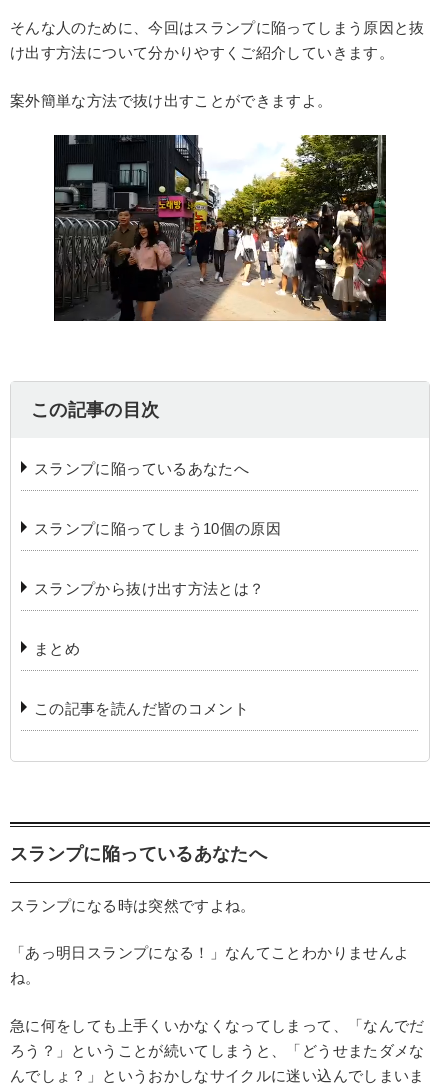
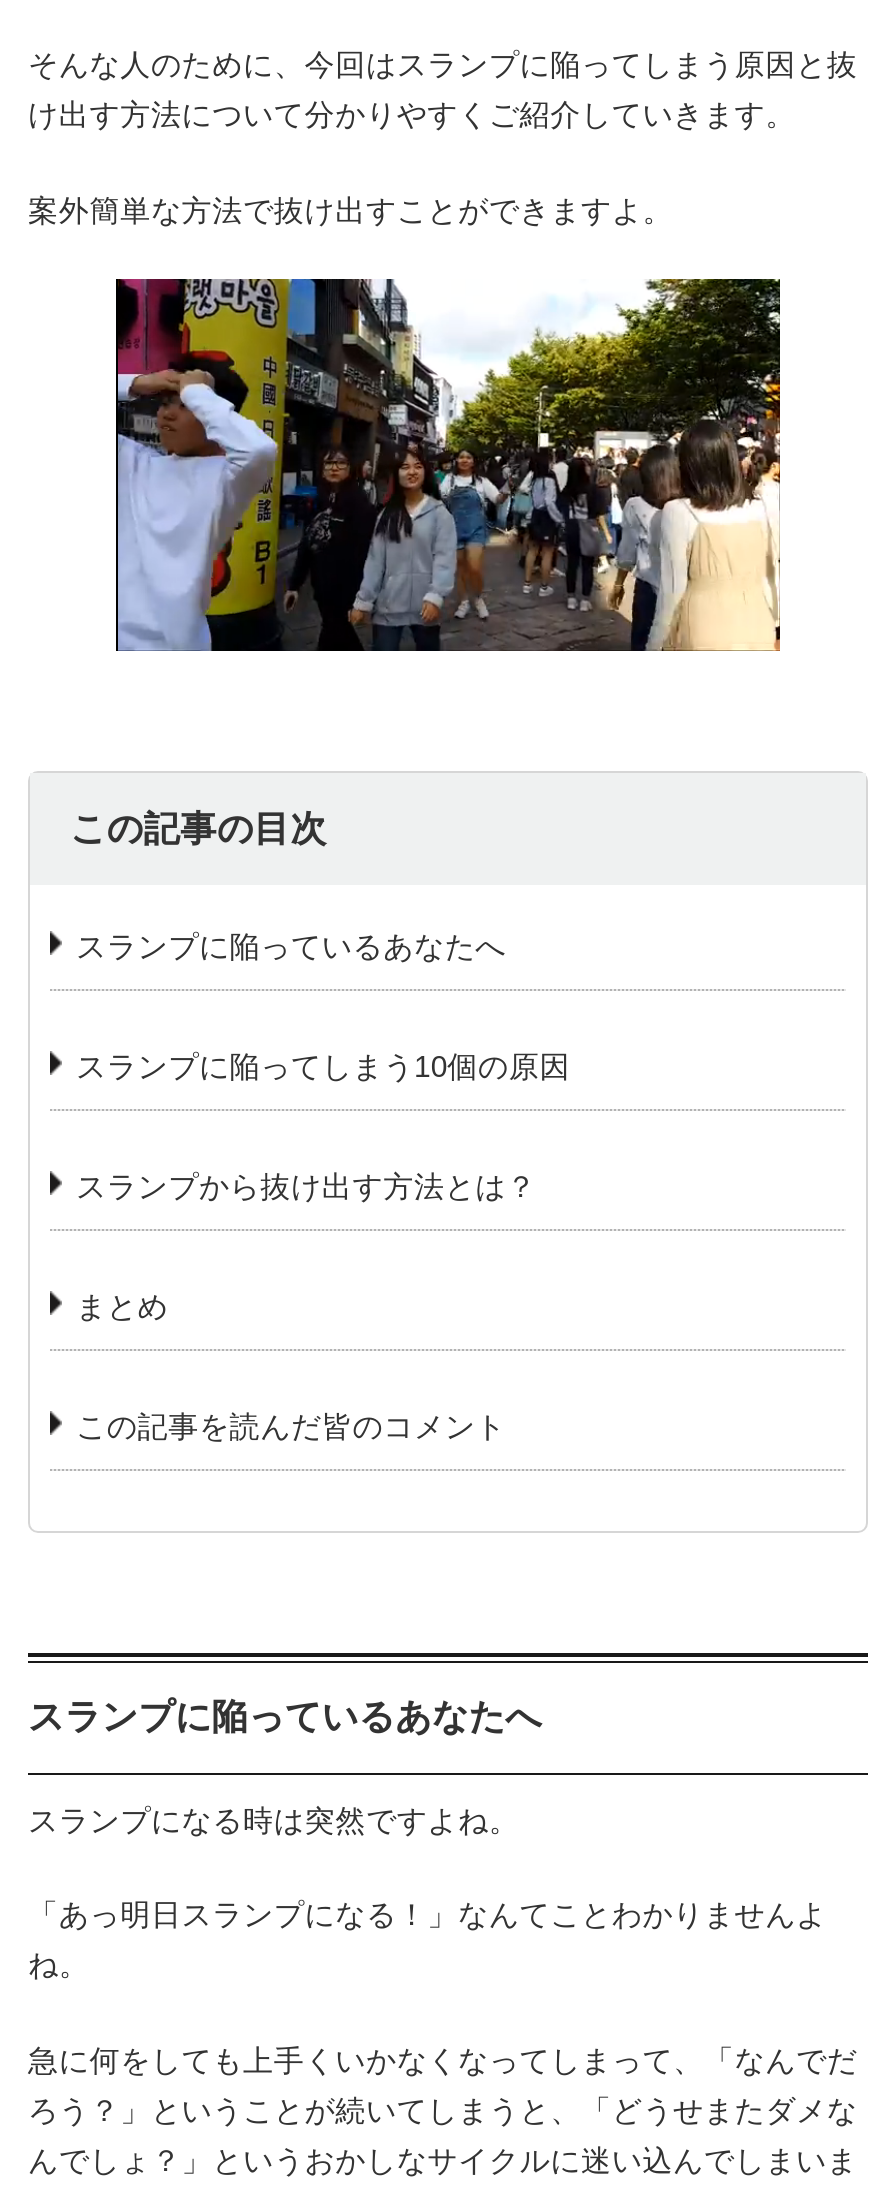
[54,134,387,322] [image] -> [116,277,782,653] [image]

